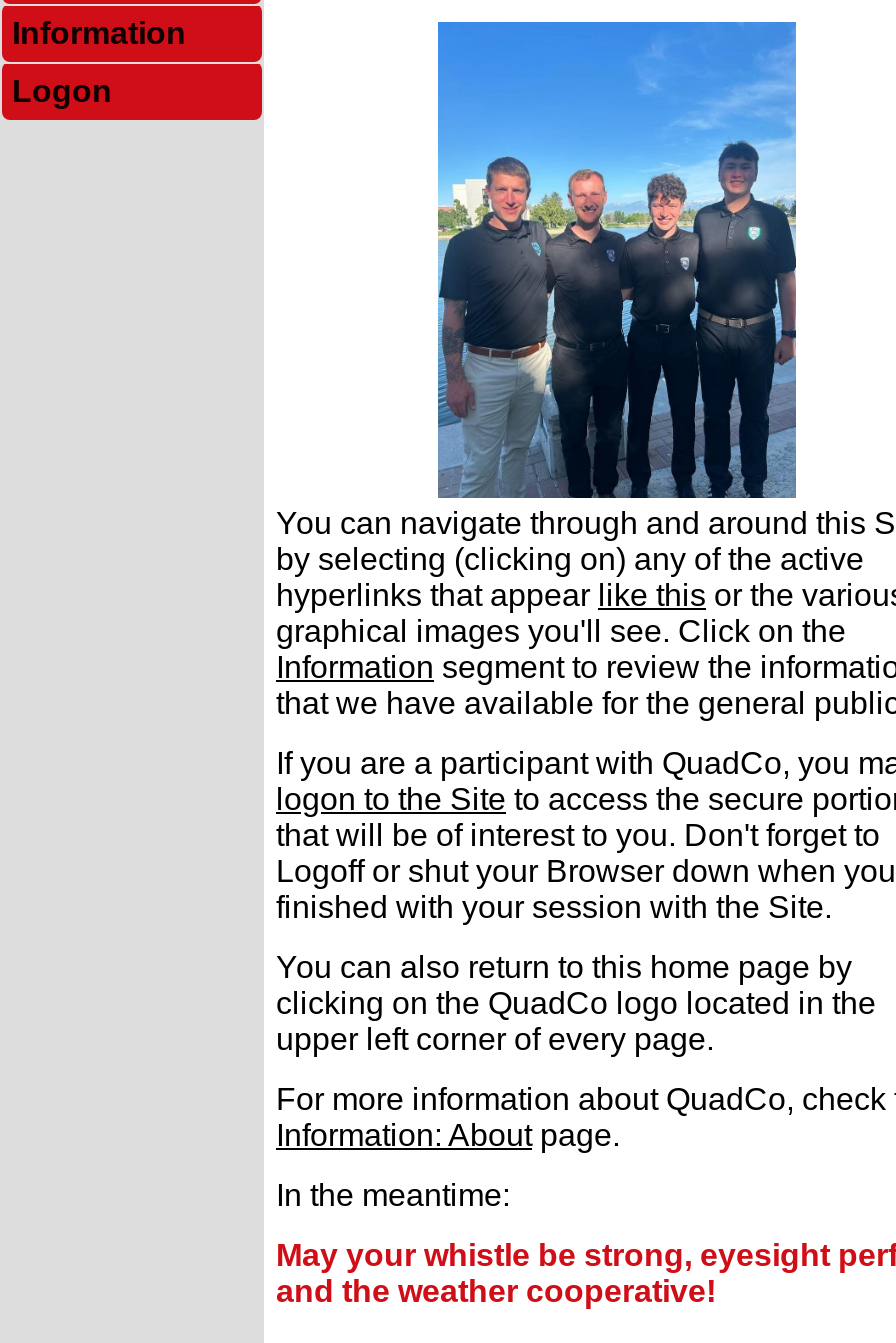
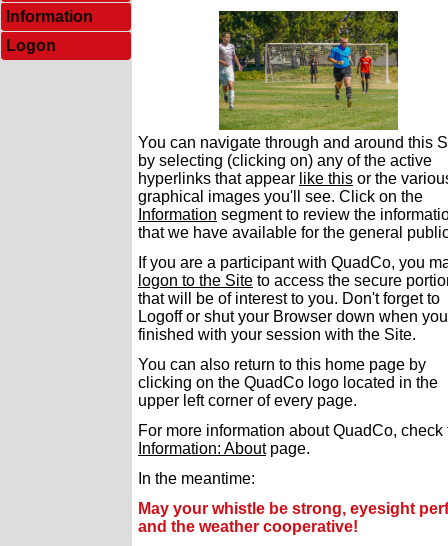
[436,20,798,500] [image] -> [218,10,399,131] [image]

